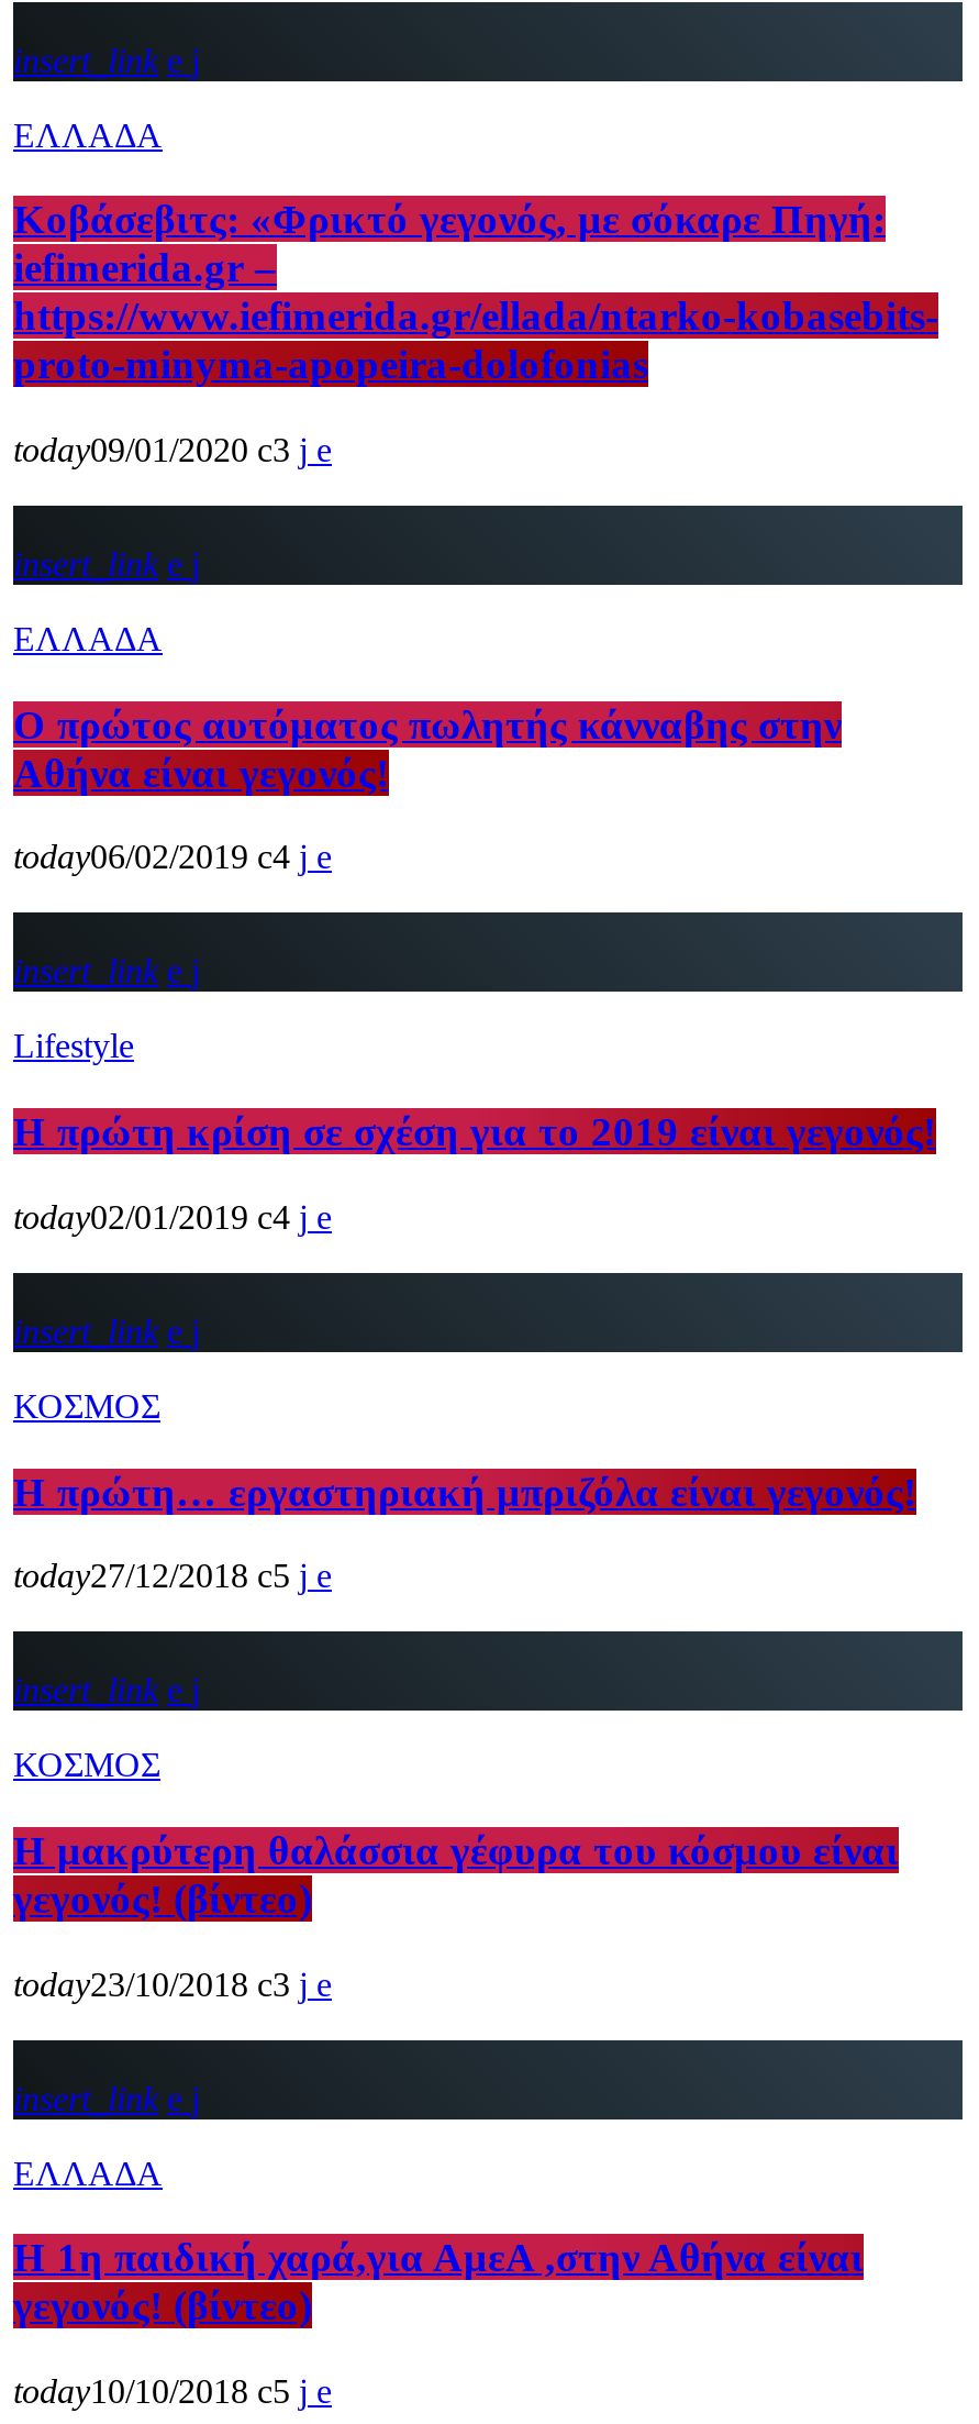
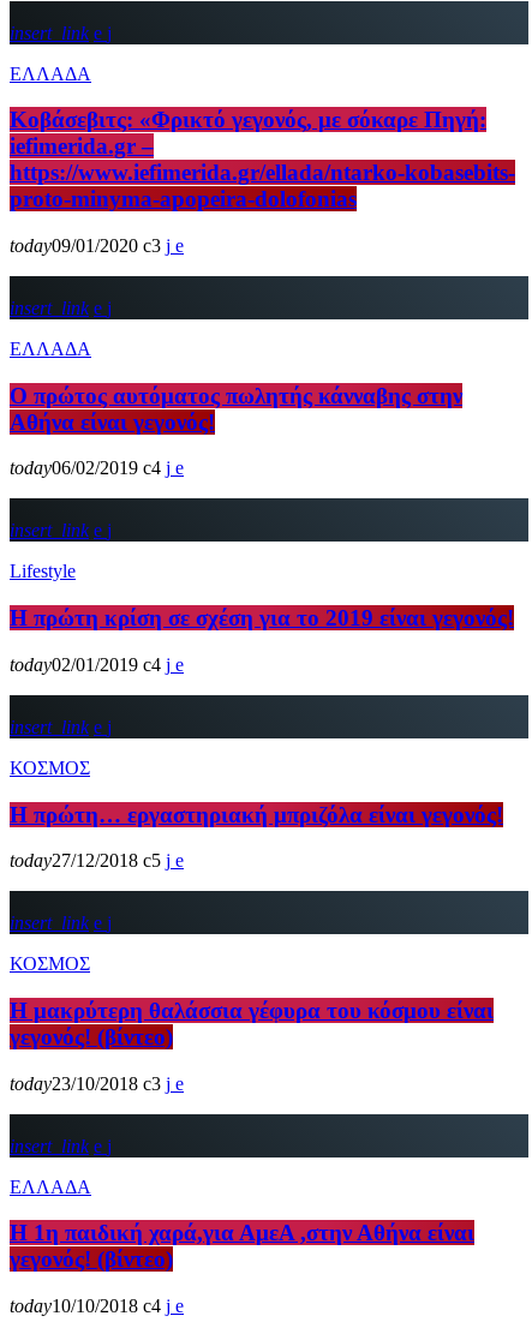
[13,2373,290,2410] today10/10/2018 5 -> [10,1296,161,1316] today10/10/2018 4

